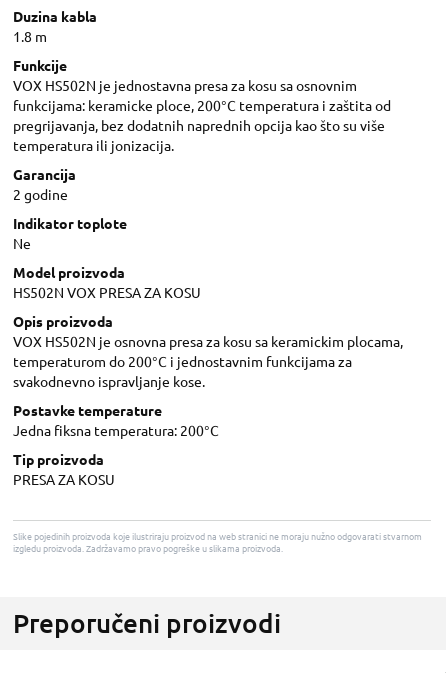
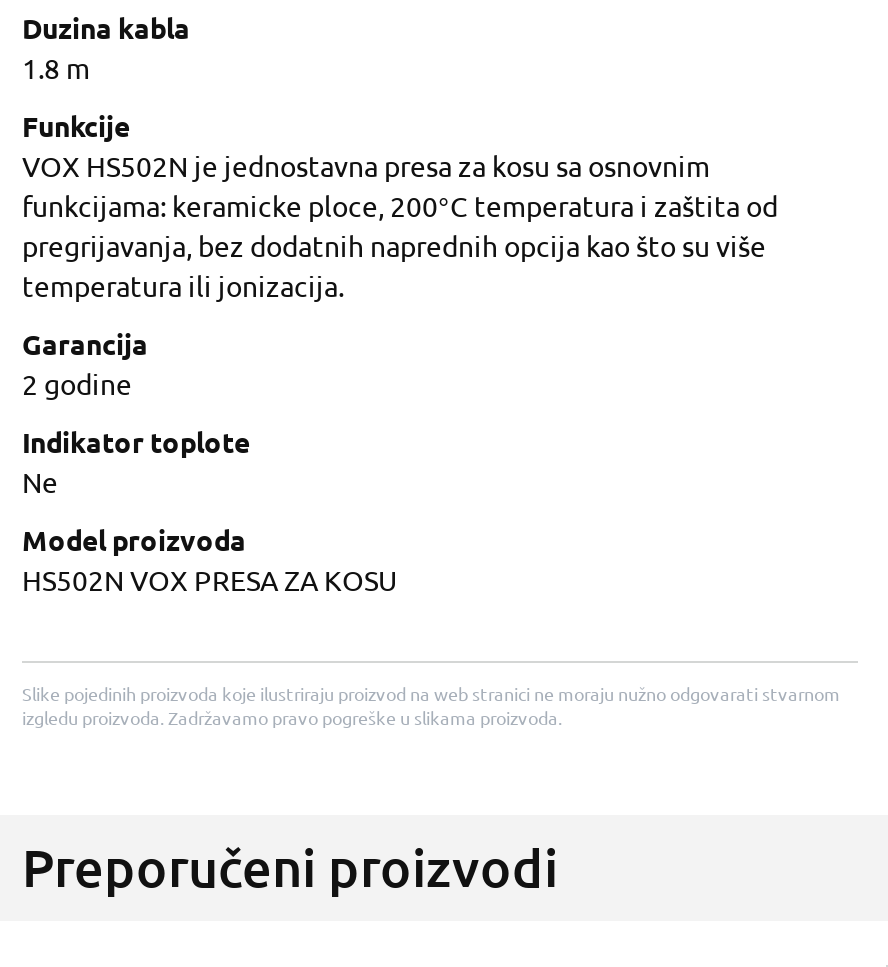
[13,314,403,488] Opis proizvoda | VOX HS502N je osnovna presa za kosu sa keramickim plocama, | temperaturom do 200°C i jednostavnim funkcijama za | svakodnevno ispravljanje kose. | Postavke temperature | Jedna fiksna temperatura: 200°C | Tip proizvoda | PRESA ZA KOSU -> none

